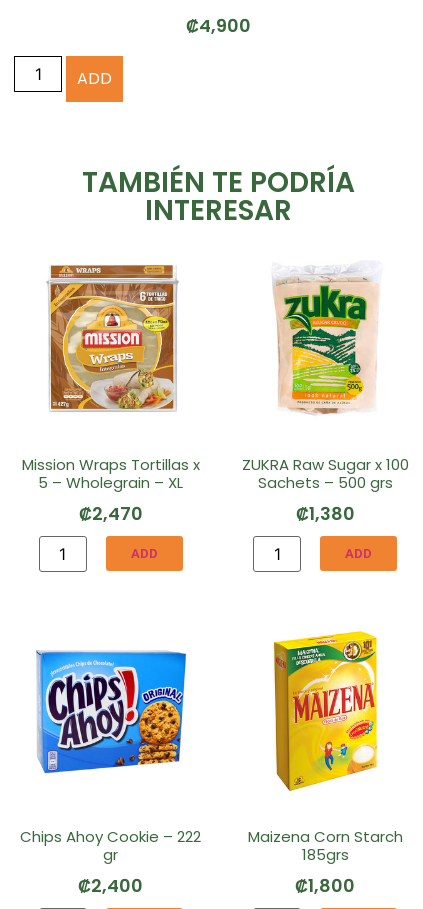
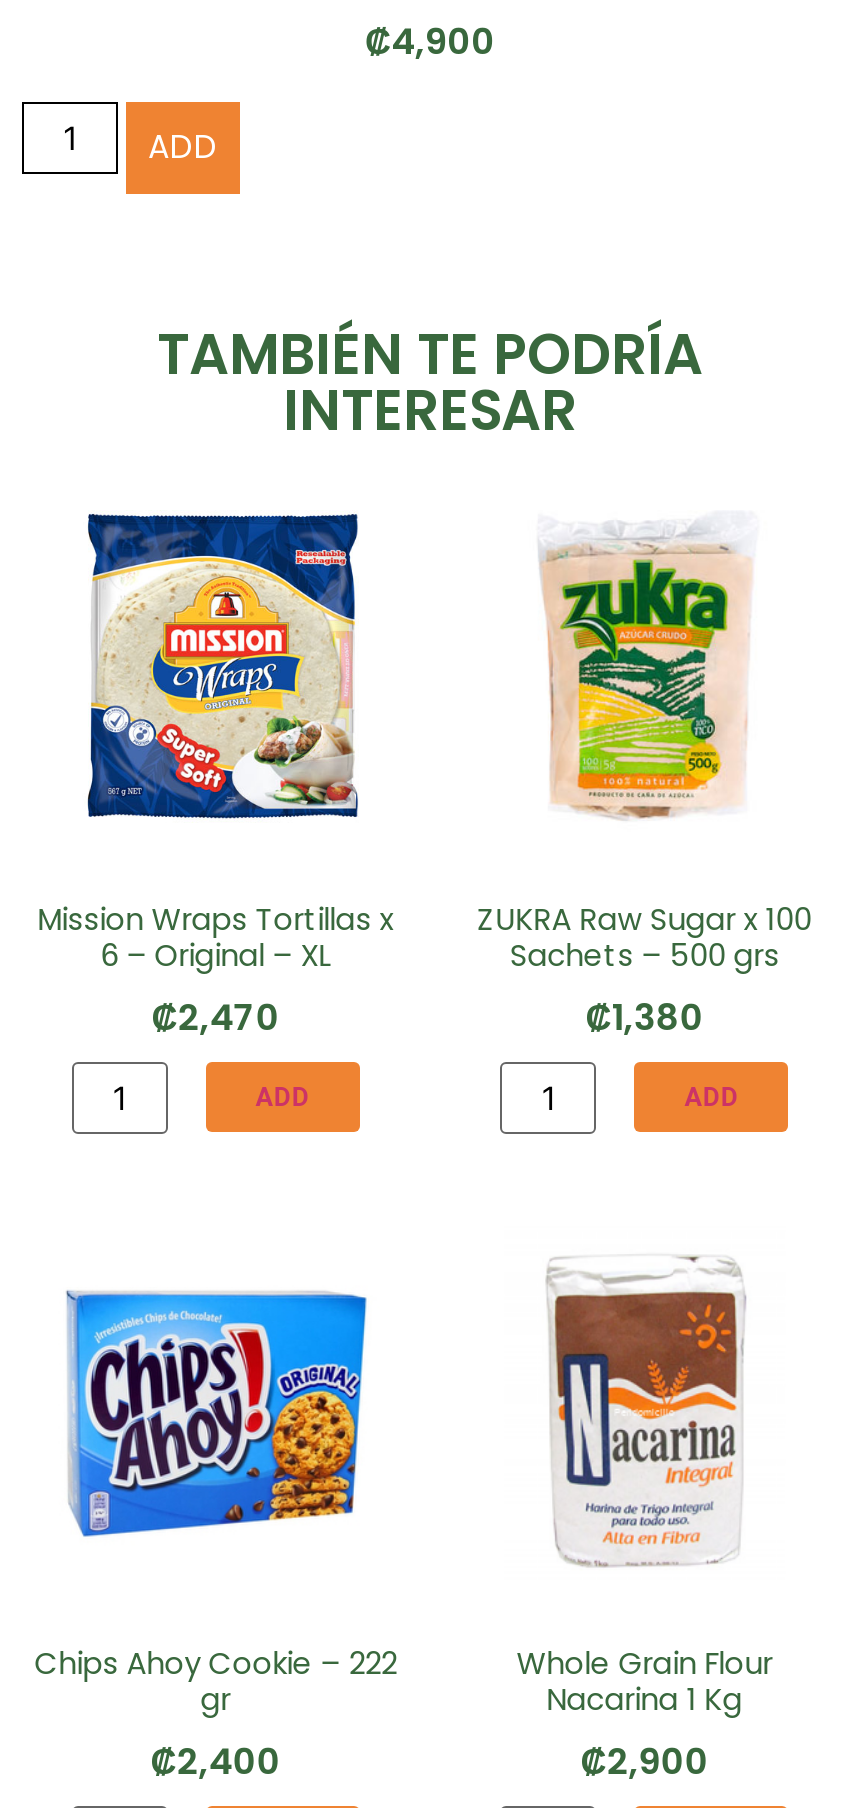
[46,262,182,414] [image] -> [86,512,360,820] [image]
[38,472,183,493] 5 – Wholegrain – XL -> [100,934,330,976] 6 – Original – XL
[248,630,403,898] [image] | Maizena Corn Starch | 185grs | ₡1,800 -> [516,1252,772,1786] [image] | Whole Grain Flour | Nacarina 1 Kg | ₡2,900

